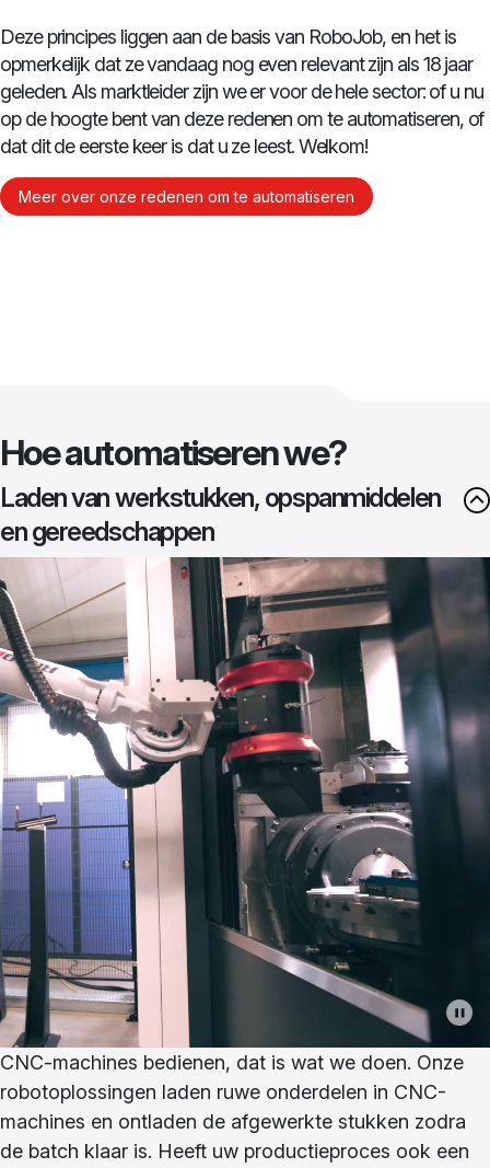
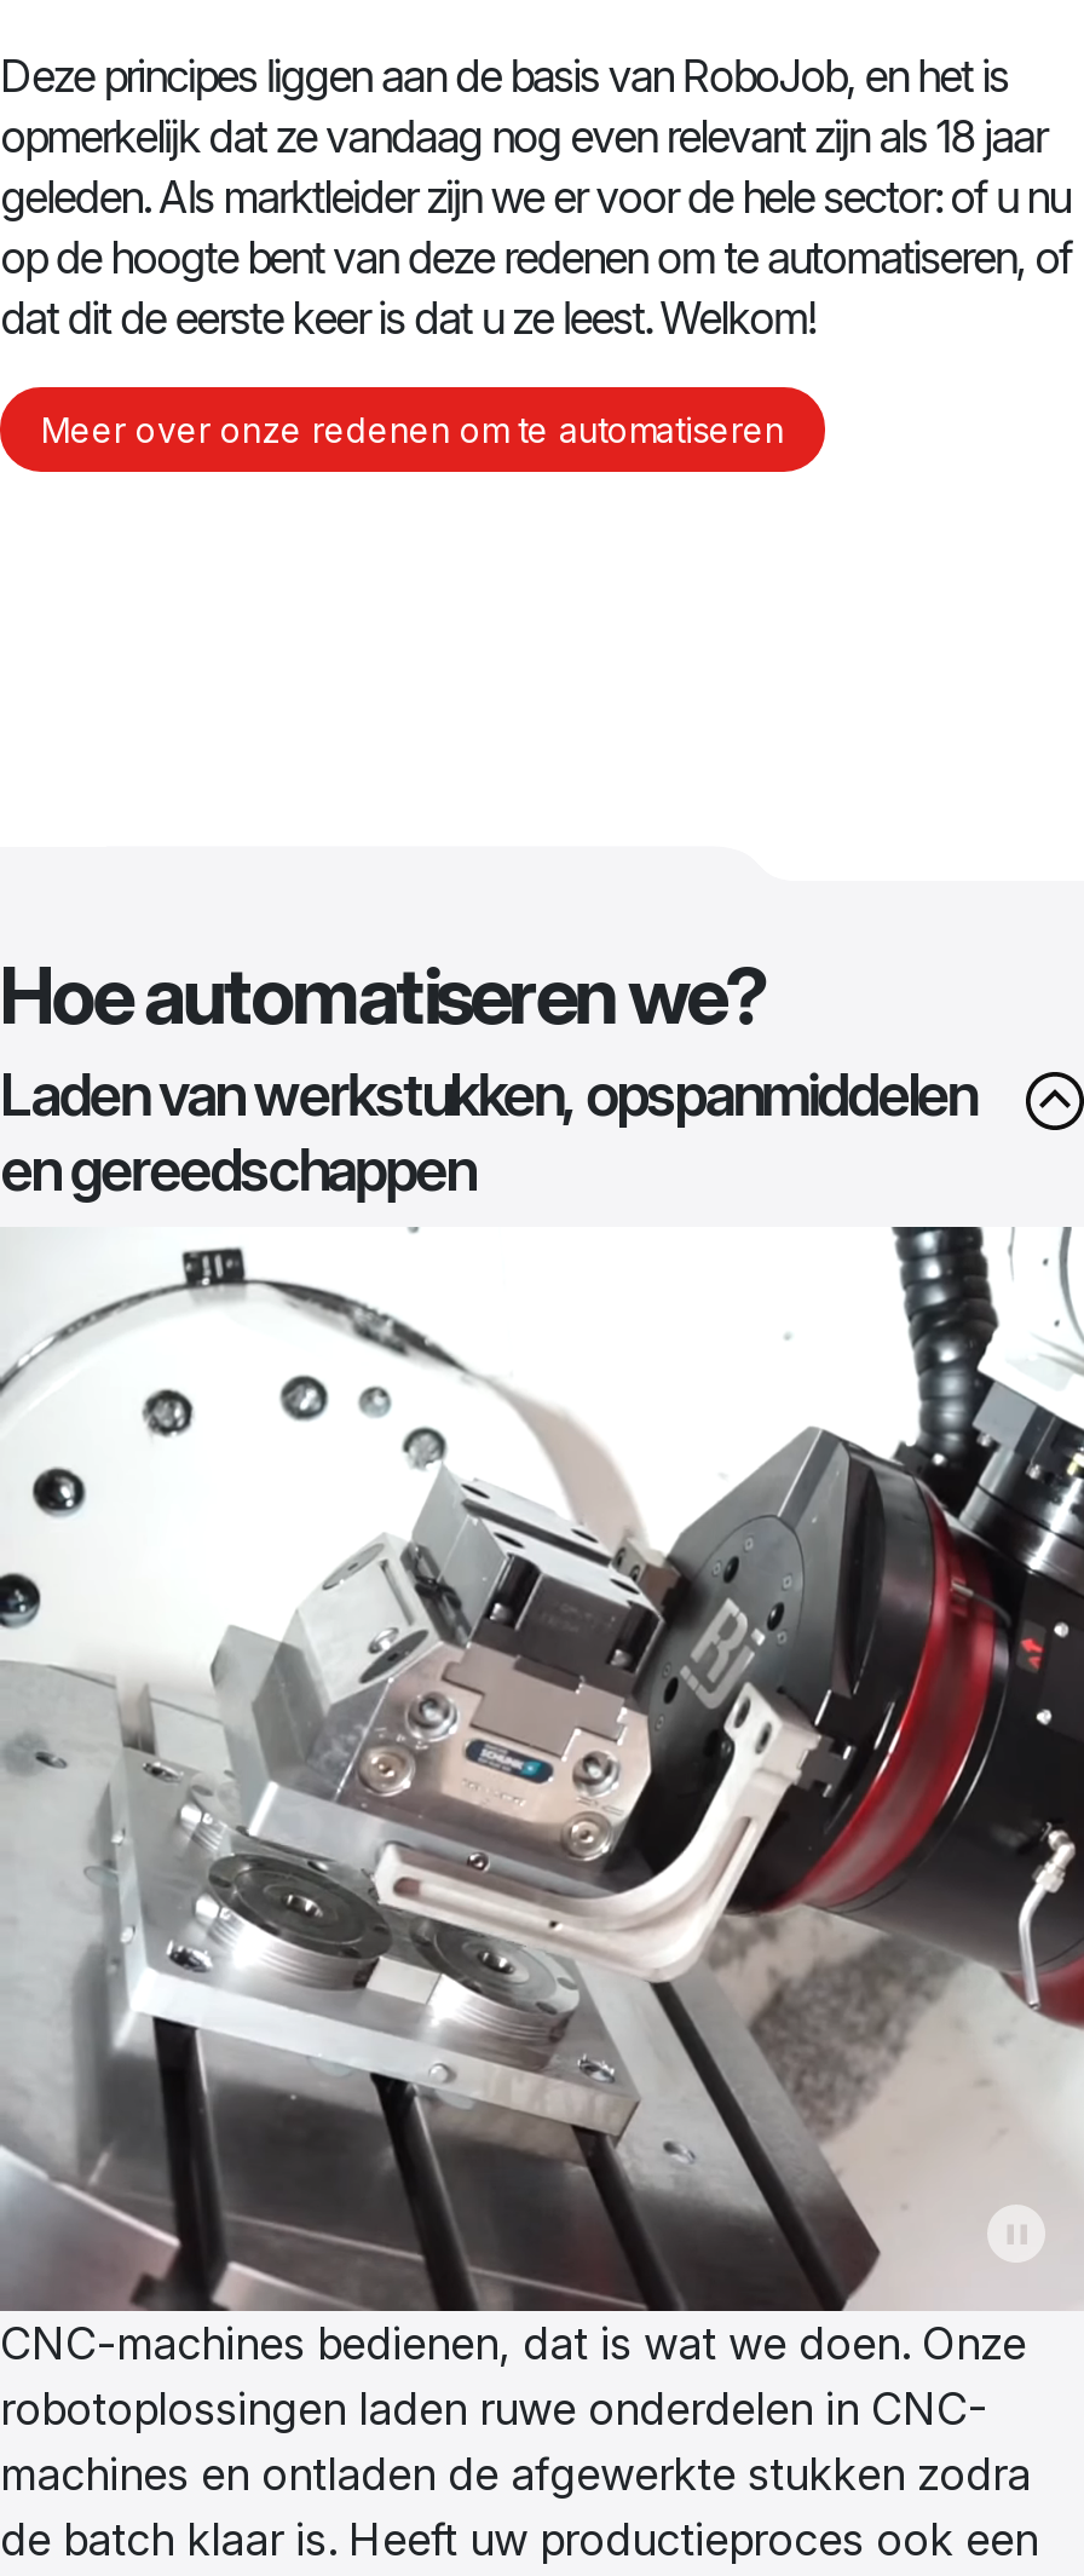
[3,556,487,1049] [image] -> [7,1227,1077,2313] [image]

